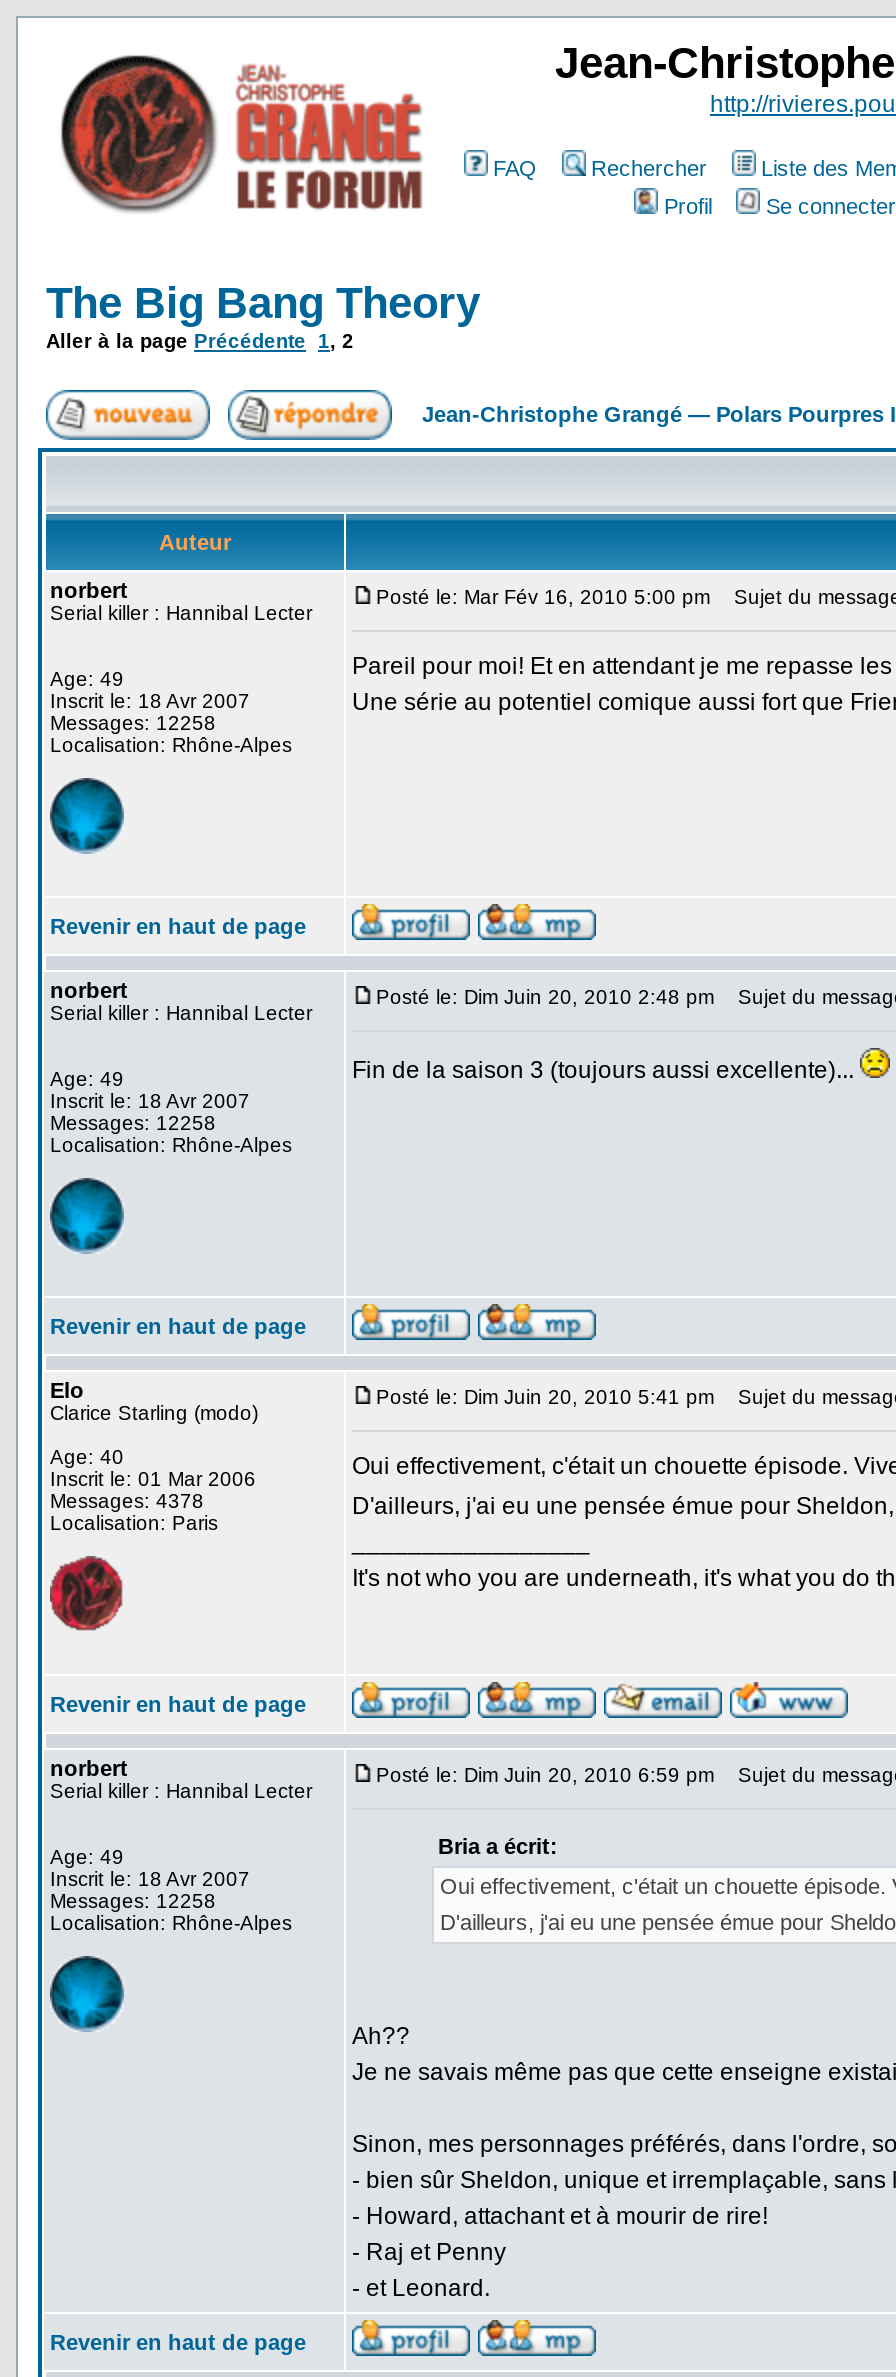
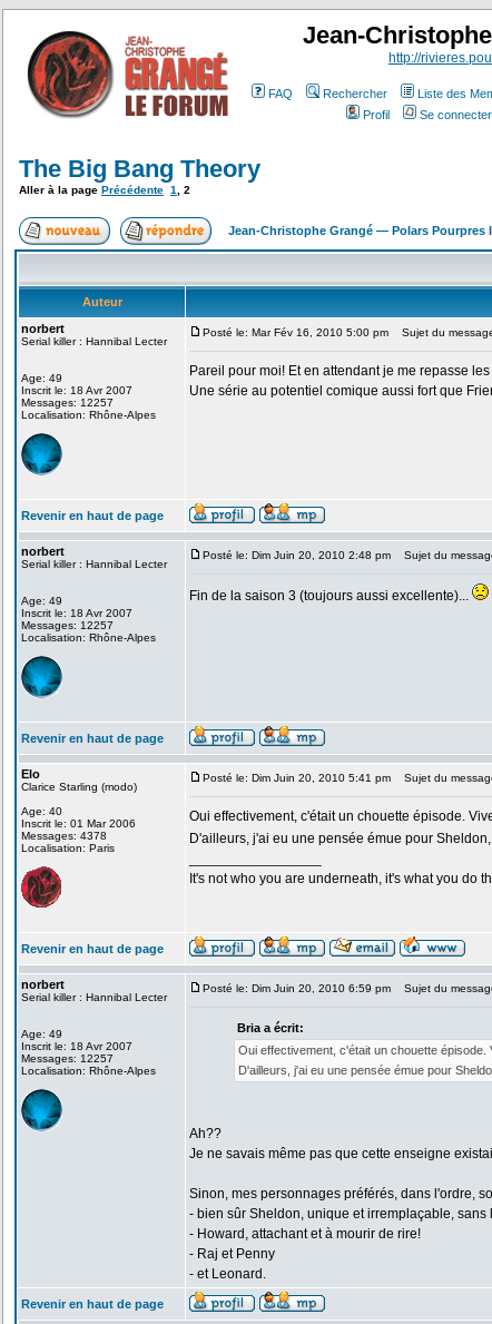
[50,712,216,734] Messages: 12258 -> [21,396,114,409] Messages: 12257
[50,1112,216,1134] Messages: 12258 -> [21,619,114,631] Messages: 12257
[50,1890,216,1912] Messages: 12258 -> [21,1052,114,1065] Messages: 12257

